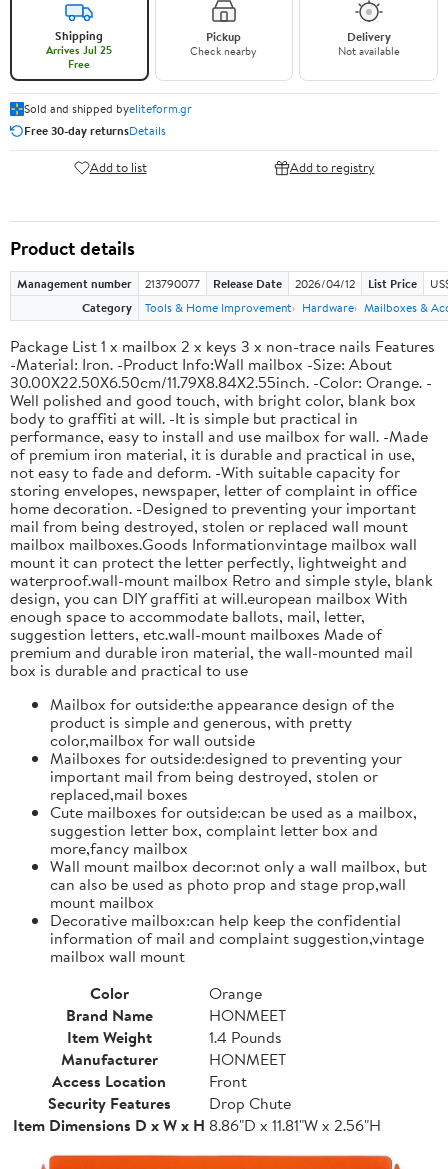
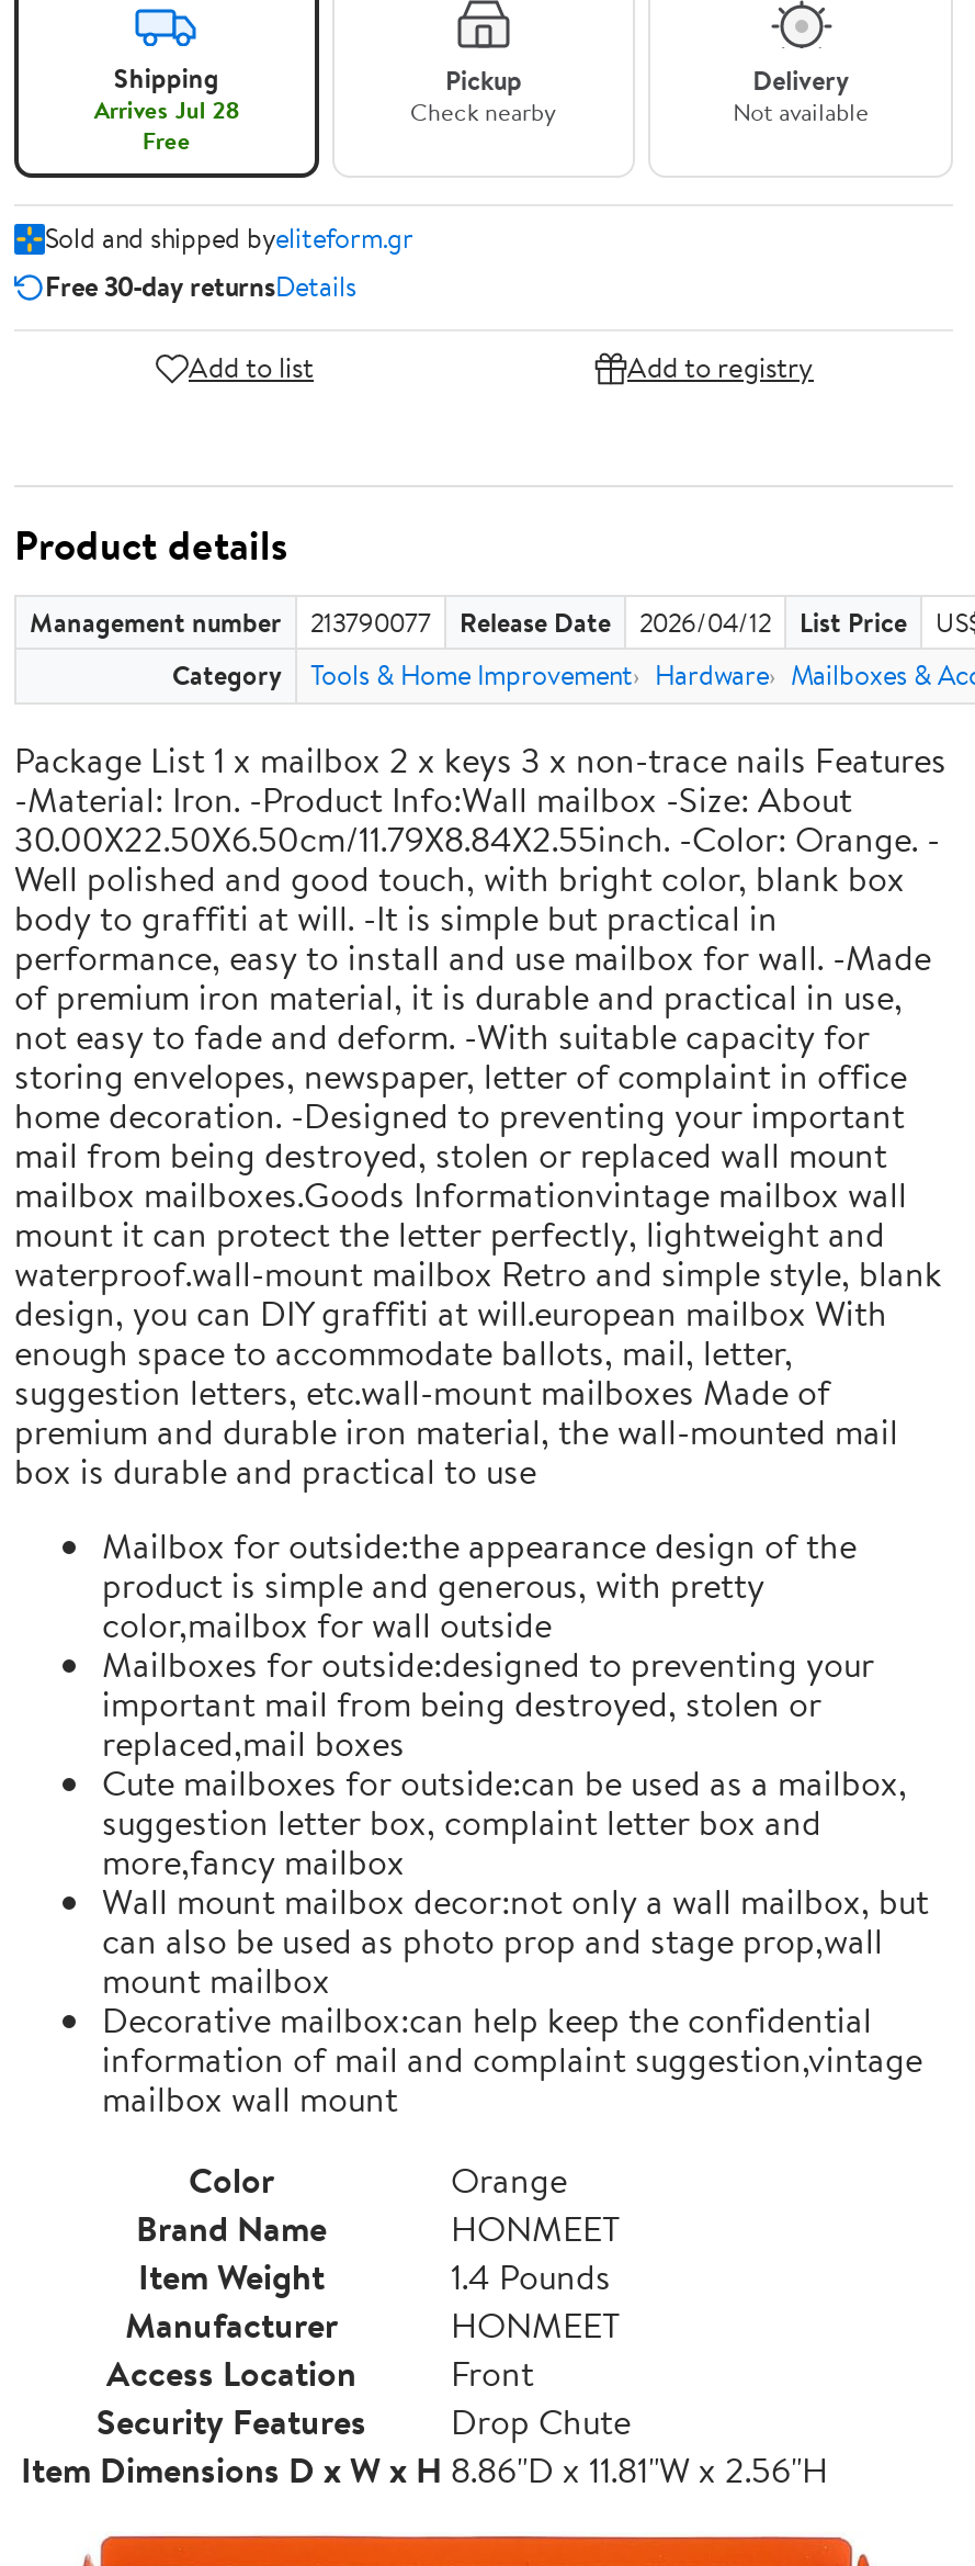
[46,42,112,58] Arrives Jul 25 -> [94,92,239,127] Arrives Jul 28

